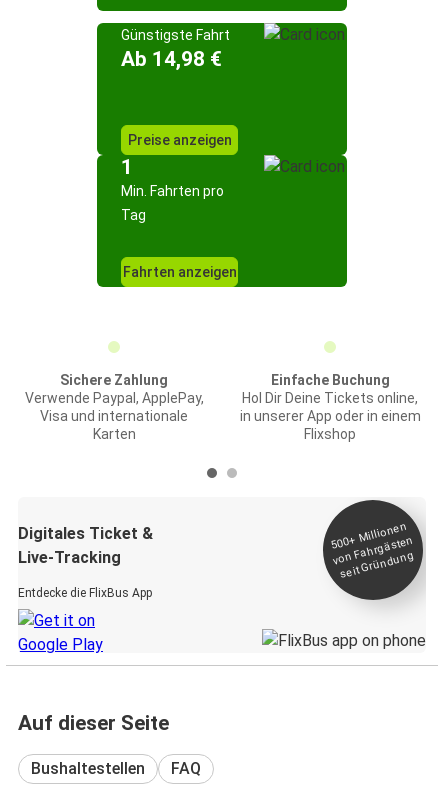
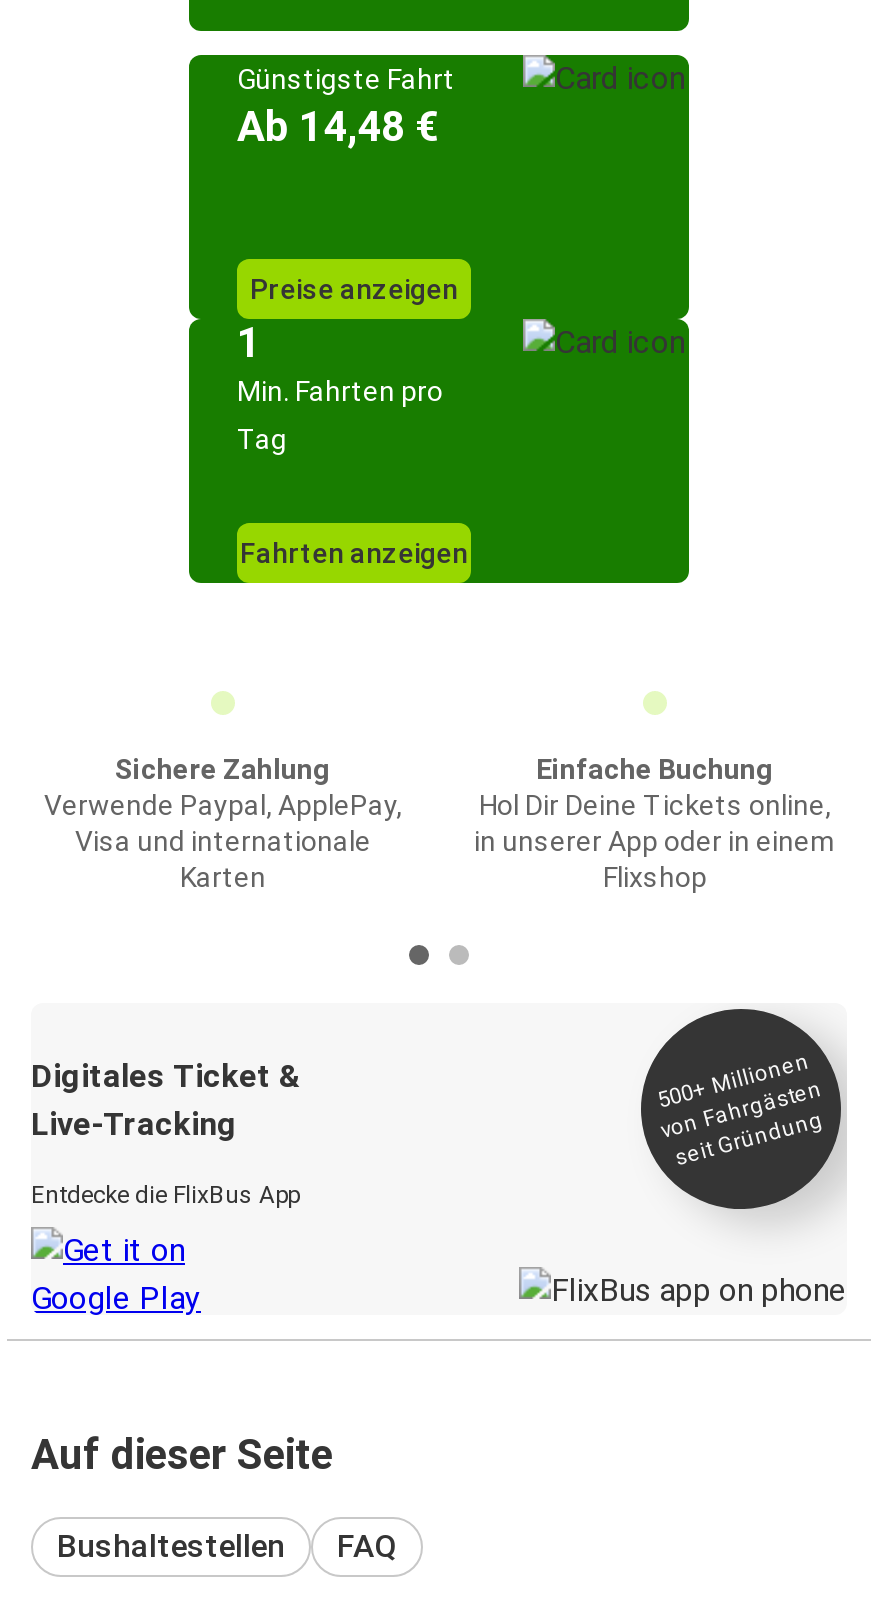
[121,47,222,71] Ab 14,98 € -> [237,103,439,151] Ab 14,48 €

